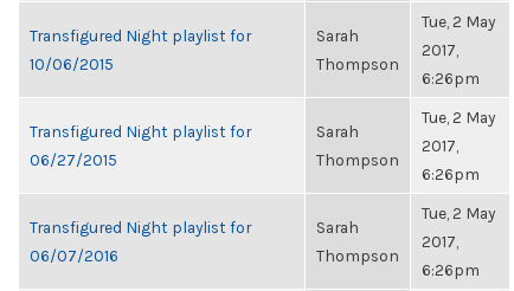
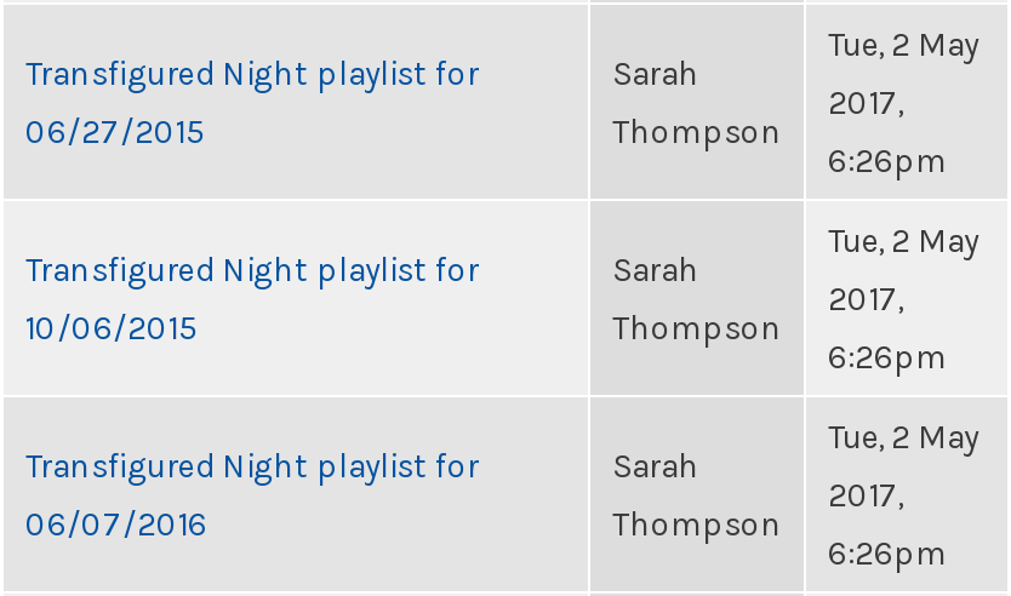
[30,54,114,73] 10/06/2015 -> [25,111,205,150] 06/27/2015
[30,150,117,169] 06/27/2015 -> [25,308,198,346] 10/06/2015

